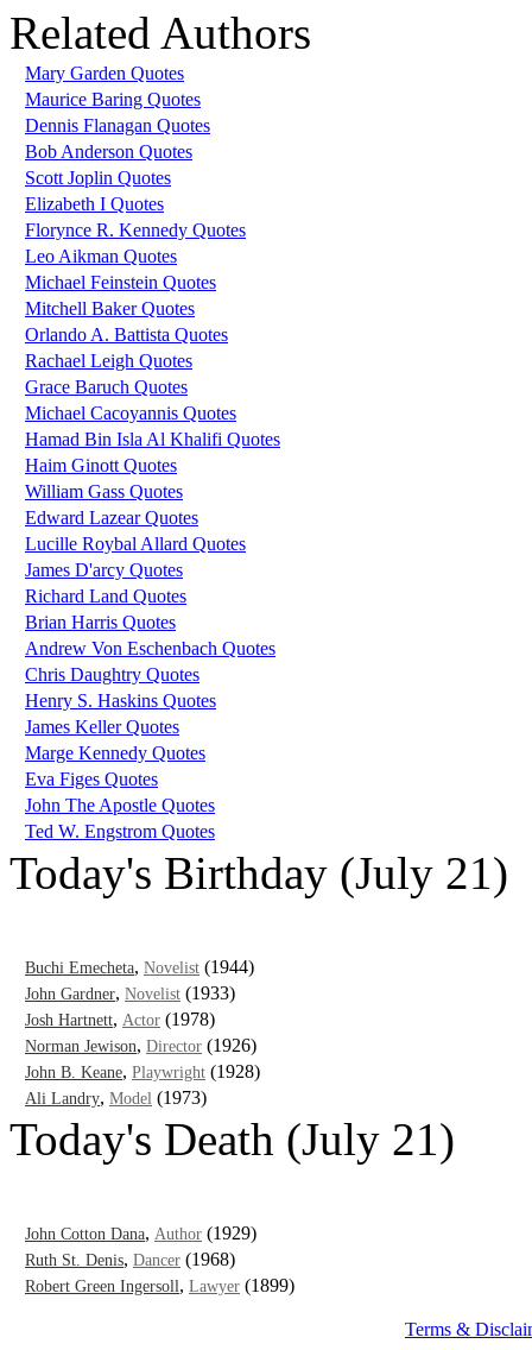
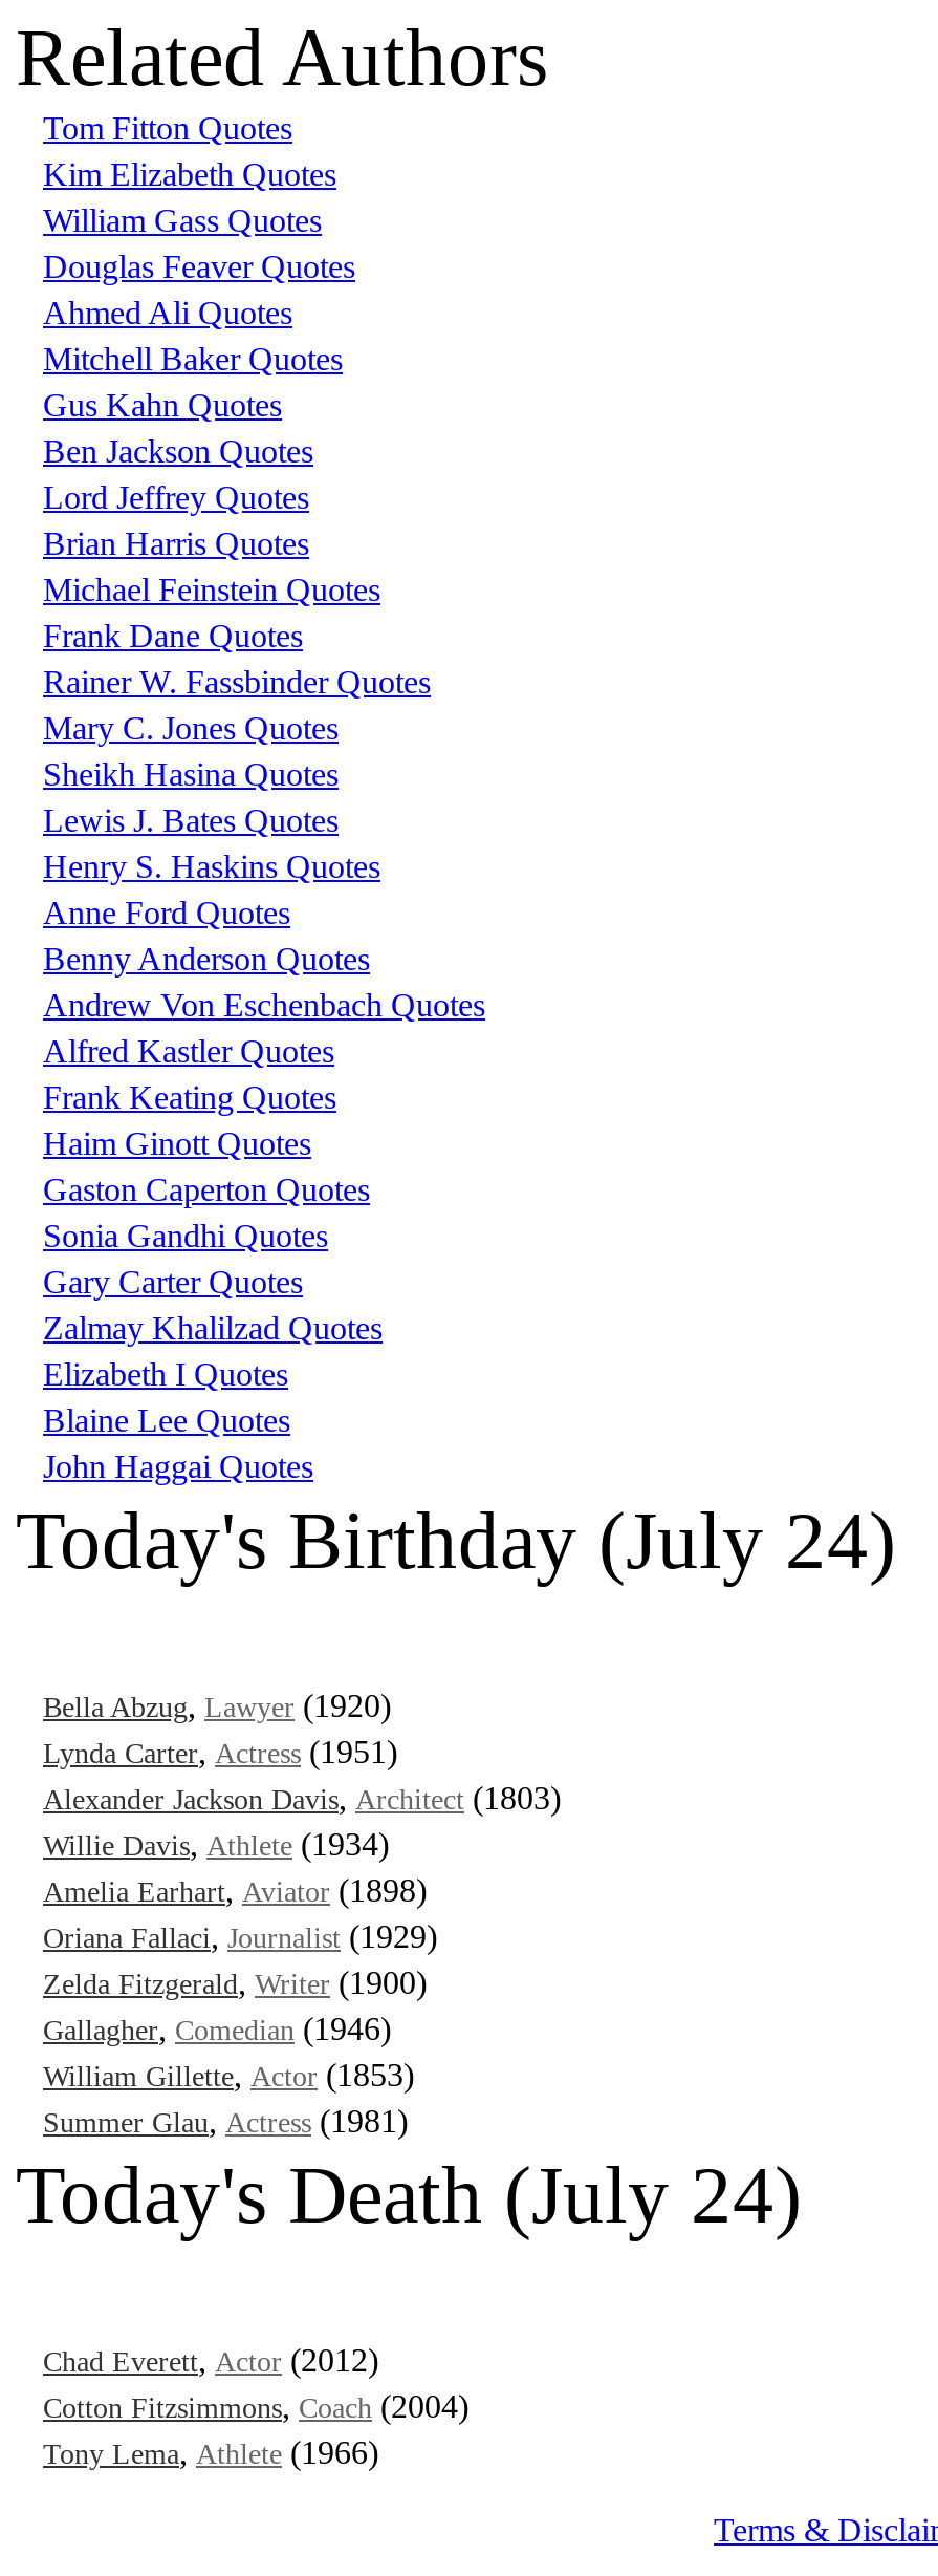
[25,63,210,188] Mary Garden Quotes | Maurice Baring Quotes | Dennis Flanagan Quotes | Bob Anderson Quotes | Scott Joplin Quotes -> [43,111,431,1346] Tom Fitton Quotes | Kim Elizabeth Quotes | Douglas Feaver Quotes | Ahmed Ali Quotes | Gus Kahn Quotes | Ben Jackson Quotes | Lord Jeffrey Quotes | Frank Dane Quotes | Rainer W. Fassbinder Quotes | Mary C. Jones Quotes | Sheikh Hasina Quotes | Lewis J. Bates Quotes | Anne Ford Quotes | Benny Anderson Quotes | Alfred Kastler Quotes | Frank Keating Quotes | Gaston Caperton Quotes | Sonia Gandhi Quotes | Gary Carter Quotes | Zalmay Khalilzad Quotes
moved [25,194,164,214] -> [43,1357,288,1392]: Elizabeth I Quotes
[9,220,508,899] Florynce R. Kennedy Quotes | Leo Aikman Quotes | Orlando A. Battista Quotes | Rachael Leigh Quotes | Grace Baruch Quotes | Michael Cacoyannis Quotes | Hamad Bin Isla Al Khalifi Quotes | Edward Lazear Quotes | Lucille Roybal Allard Quotes | James D'arcy Quotes | Richard Land Quotes | Chris Daughtry Quotes | James Keller Quotes | Marge Kennedy Quotes | Eva Figes Quotes | John The Apostle Quotes | Ted W. Engstrom Quotes | Today's Birthday (July 21) -> [16,1403,896,1585] Blaine Lee Quotes | John Haggai Quotes | Today's Birthday (July 24)
moved [25,272,216,319] -> [43,341,380,608]: Michael Feinstein Quotes | Mitchell Baker Quotes
moved [25,455,183,502] -> [43,203,322,1162]: Haim Ginott Quotes | William Gass Quotes
moved [25,612,275,659] -> [43,526,485,1023]: Brian Harris Quotes | Andrew Von Eschenbach Quotes
moved [25,691,216,711] -> [43,849,380,885]: Henry S. Haskins Quotes
[9,957,455,1165] Buchi Emecheta, Novelist (1944) | John Gardner, Novelist (1933) | Josh Hartnett, Actor (1978) | Norman Jewison, Director (1926) | John B. Keane, Playwright (1928) | Ali Landry, Model (1973) | Today's Death (July 21) -> [16,1688,802,2240] Bella Abzug, Lawyer (1920) | Lynda Carter, Actress (1951) | Alexander Jackson Davis, Architect (1803) | Willie Davis, Athlete (1934) | Amelia Earhart, Aviator (1898) | Oriana Fallaci, Journalist (1929) | Zelda Fitzgerald, Writer (1900) | Gallagher, Comedian (1946) | William Gillette, Actor (1853) | Summer Glau, Actress (1981) | Today's Death (July 24)
[25,1223,294,1296] John Cotton Dana, Author (1929) | Ruth St. Denis, Dancer (1968) | Robert Green Ingersoll, Lawyer (1899) -> [43,2343,468,2470] Chad Everett, Actor (2012) | Cotton Fitzsimmons, Coach (2004) | Tony Lema, Athlete (1966)

